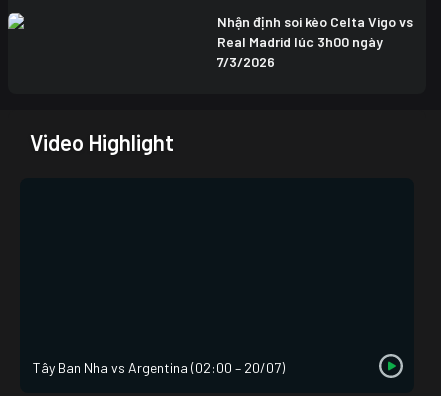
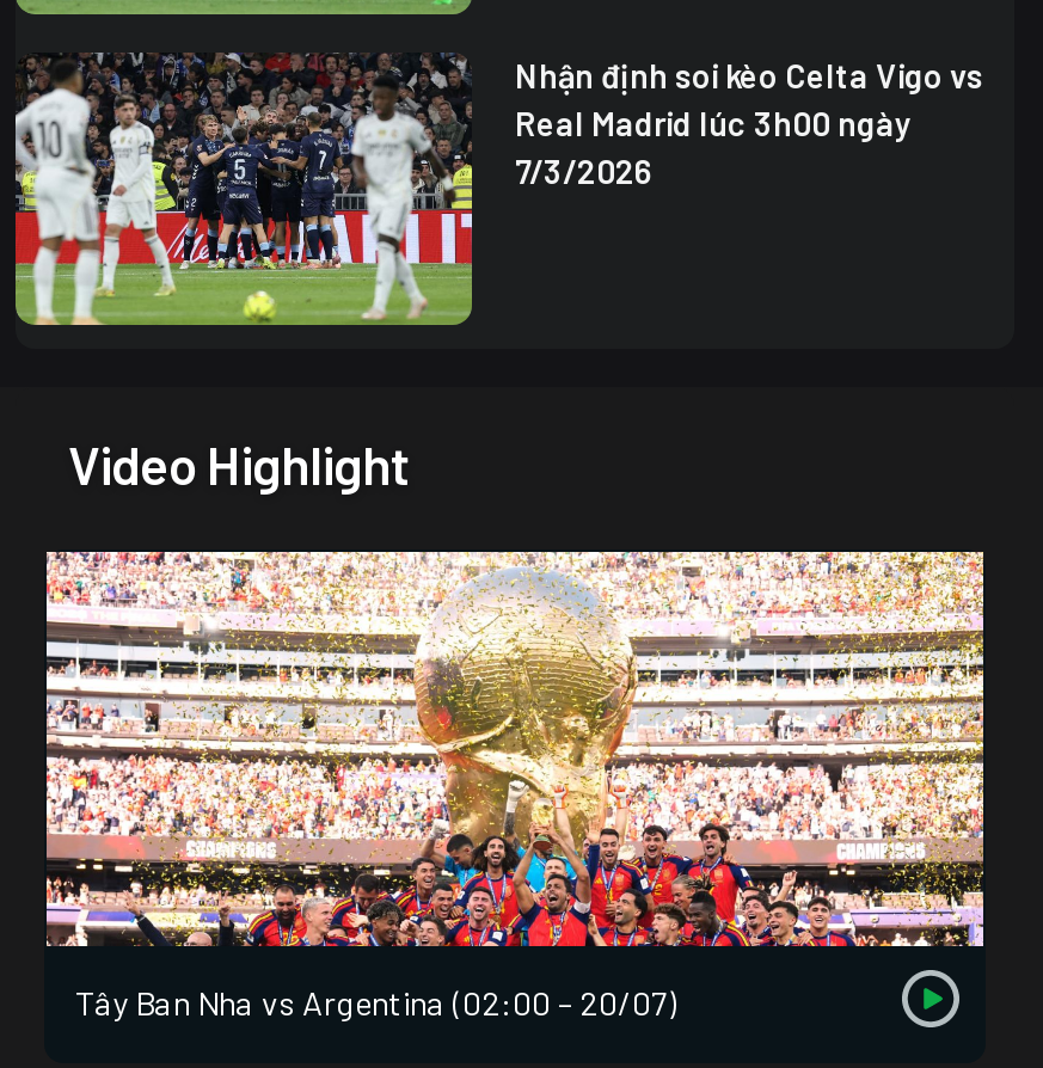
none -> [13,50,474,327] [image]
none -> [44,550,986,949] [image]

